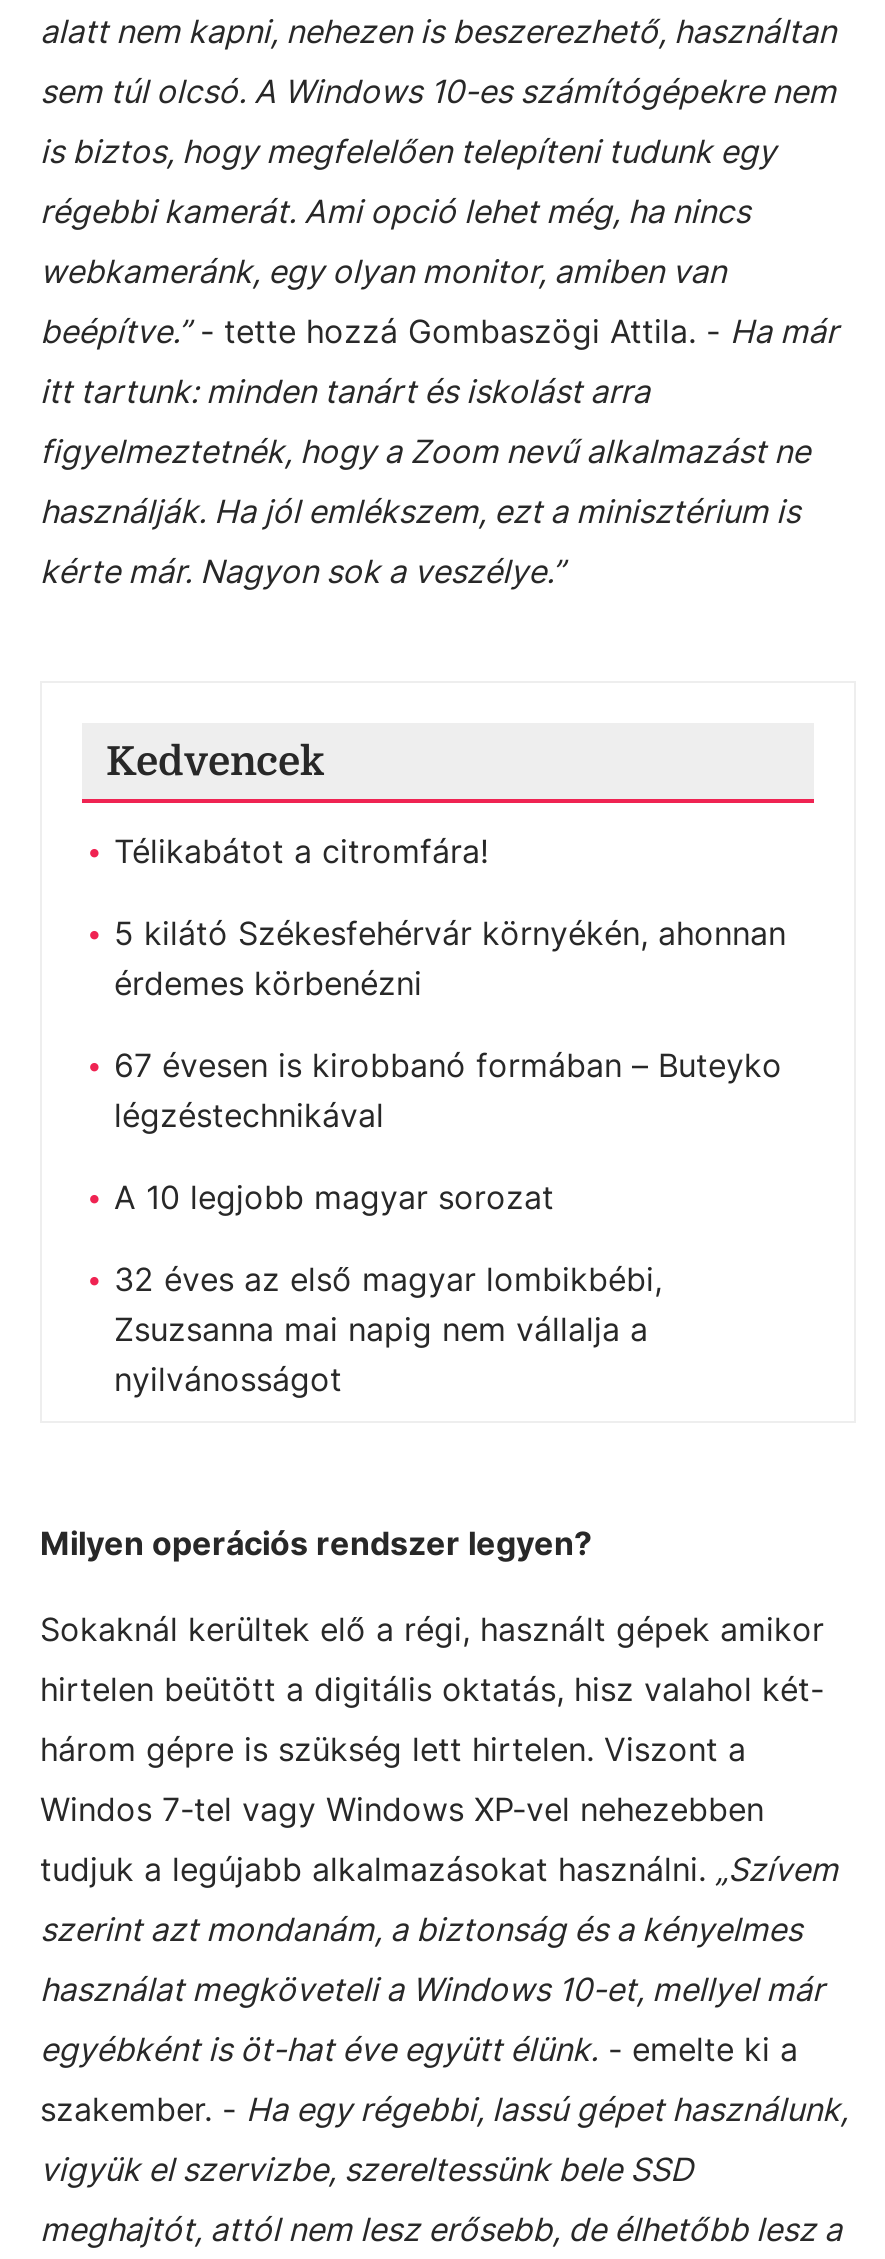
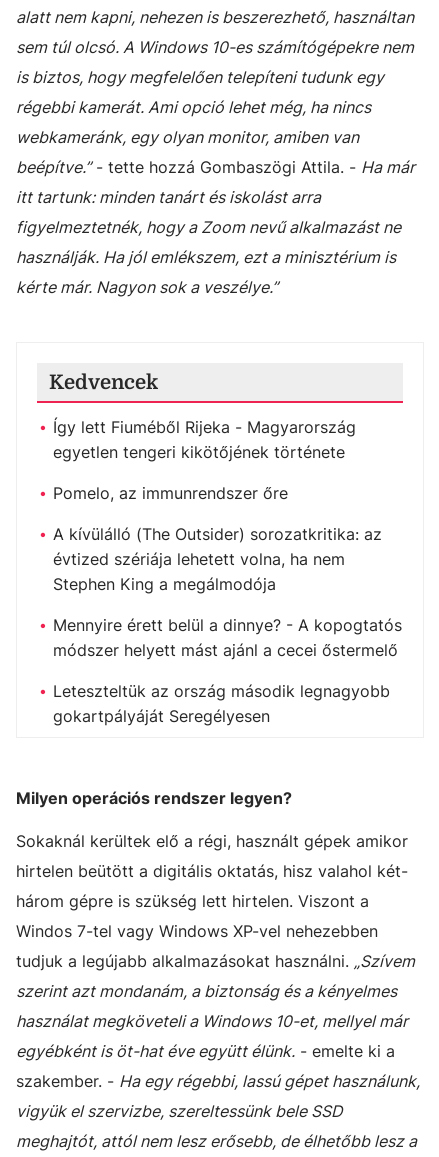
[114,831,488,871] Télikabátot a citromfára! -> [53,417,356,462] Így lett Fiuméből Rijeka - Magyarország | egyetlen tengeri kikötőjének története
[114,913,786,1003] 5 kilátó Székesfehérvár környékén, ahonnan | érdemes körbenézni -> [53,483,288,503] Pomelo, az immunrendszer őre
[114,1045,782,1135] 67 évesen is kirobbanó formában – Buteyko | légzéstechnikával -> [53,524,382,594] A kívülálló (The Outsider) sorozatkritika: az | évtized szériája lehetett volna, ha nem | Stephen King a megálmodója
[114,1177,554,1217] A 10 legjobb magyar sorozat -> [53,615,402,660] Mennyire érett belül a dinnye? - A kopogtatós | módszer helyett mást ajánl a cecei őstermelő
[114,1259,662,1399] 32 éves az első magyar lombikbébi, | Zsuzsanna mai napig nem vállalja a | nyilvánosságot -> [53,681,390,726] Leteszteltük az ország második legnagyobb | gokartpályáját Seregélyesen

